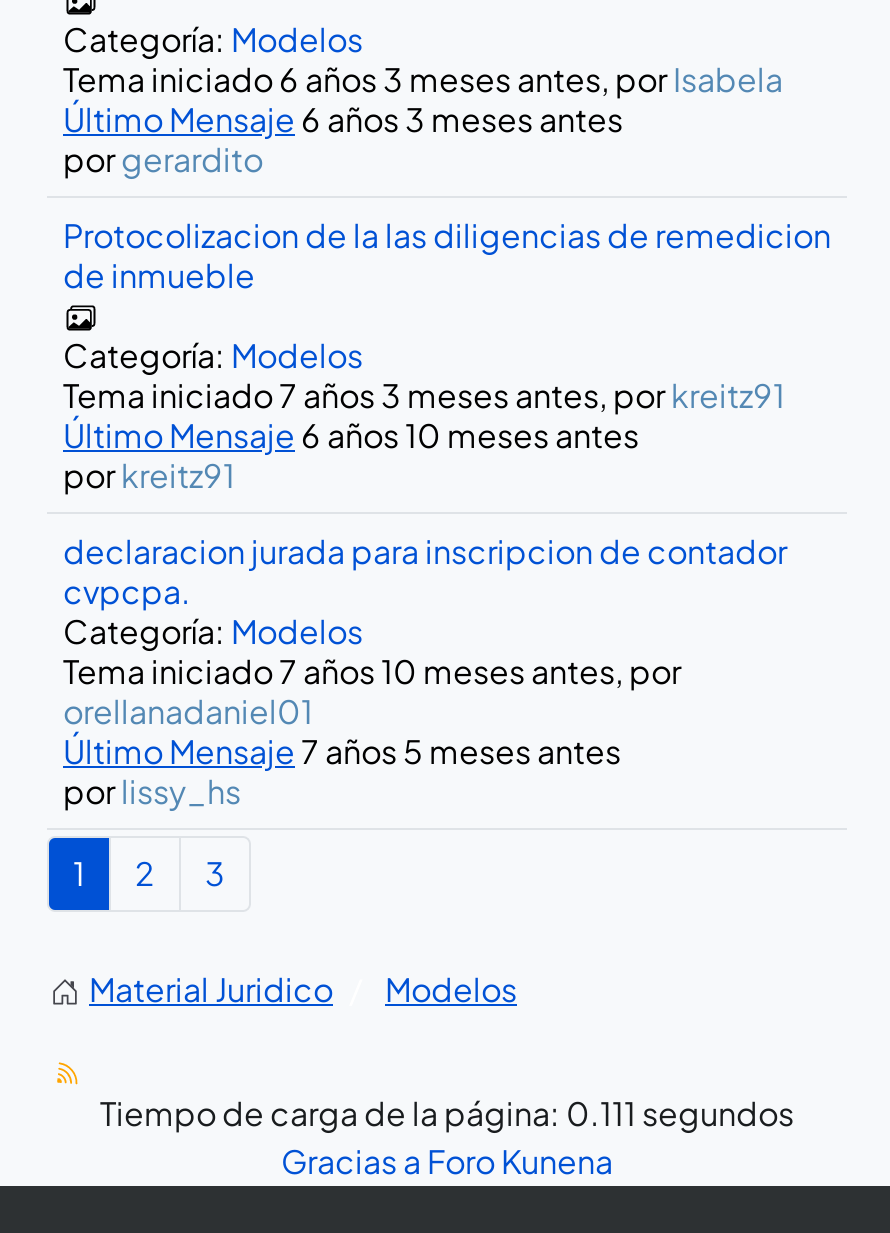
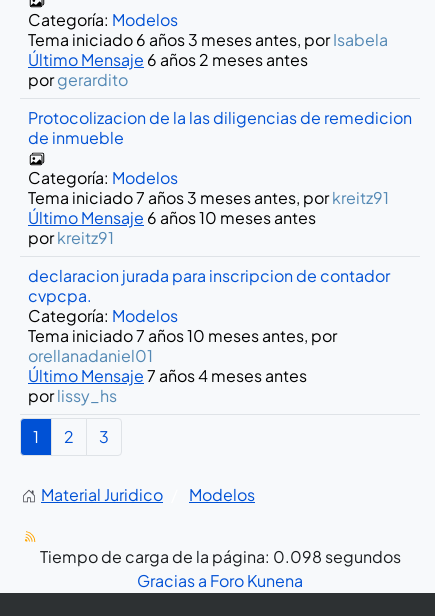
[63,99,623,141] Último Mensaje 6 años 3 meses antes -> [28,49,308,70] Último Mensaje 6 años 2 meses antes
[63,729,621,771] Último Mensaje 7 años 5 meses antes -> [28,365,307,386] Último Mensaje 7 años 4 meses antes
[100,1091,794,1133] Tiempo de carga de la página: 0.111 segundos -> [39,546,400,567] Tiempo de carga de la página: 0.098 segundos

